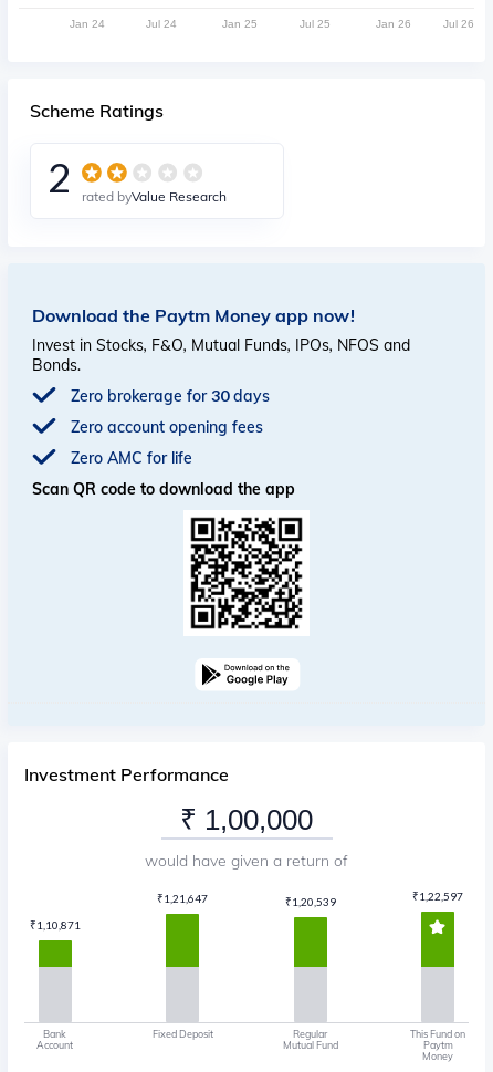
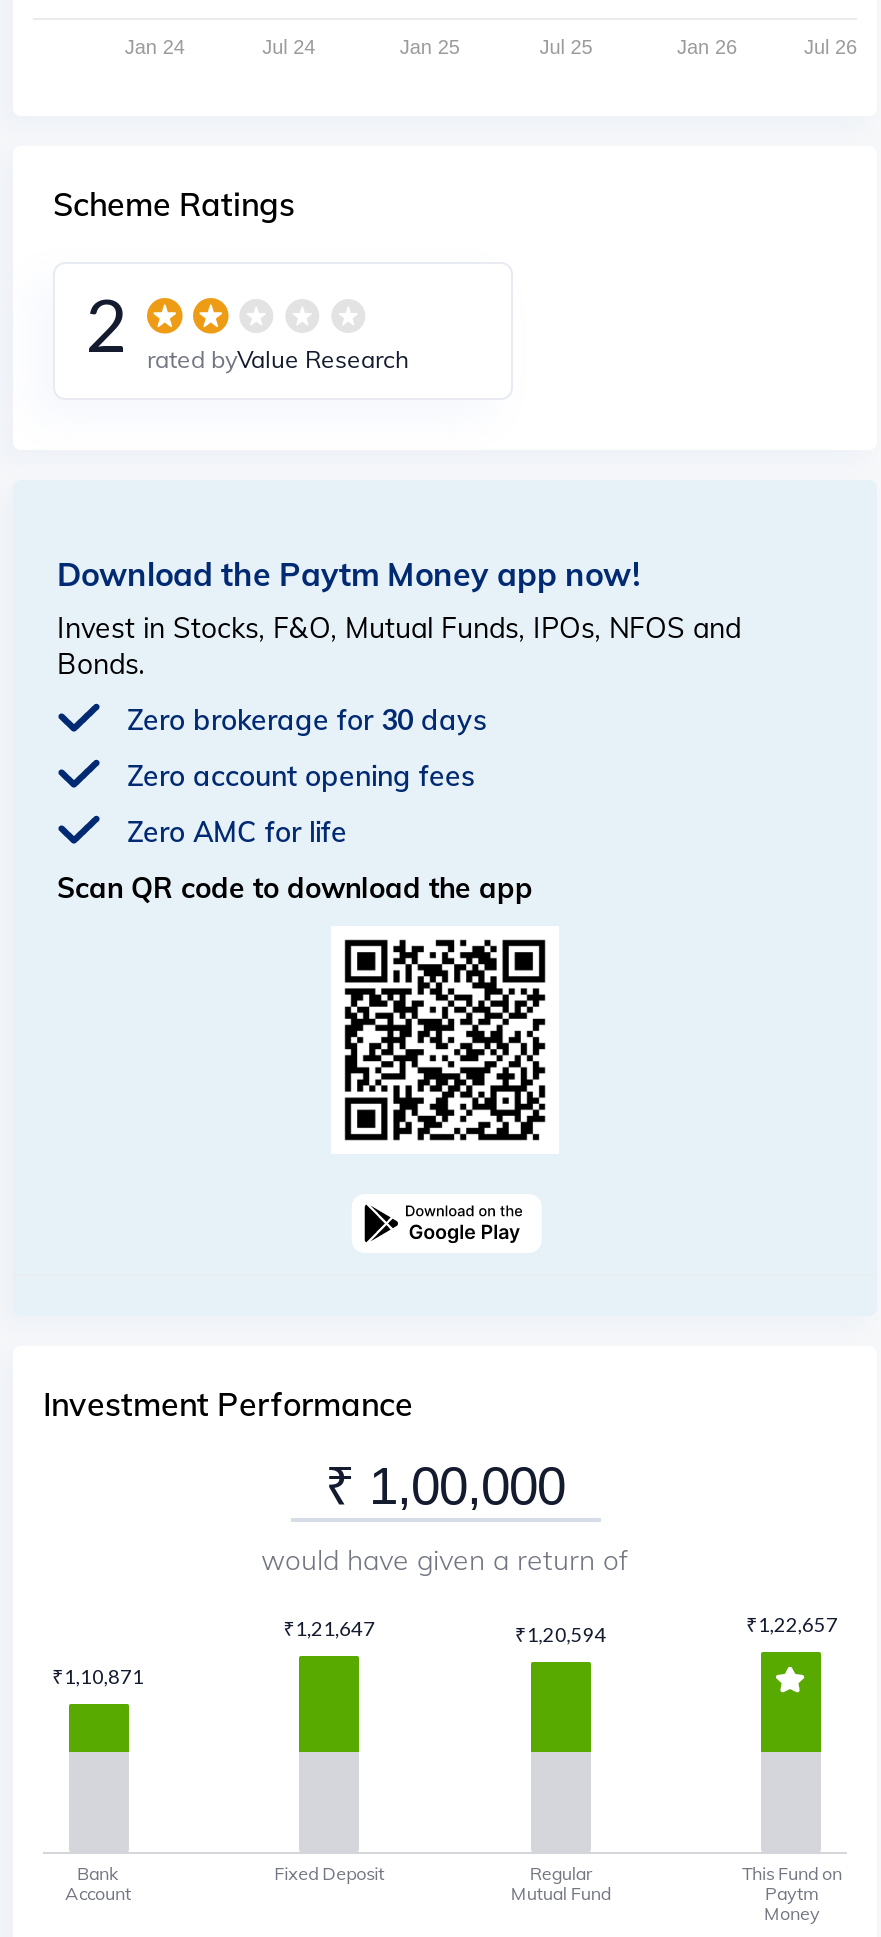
[285,895,336,909] ₹1,20,539 -> [515,1621,607,1647] ₹1,20,594
[413,889,464,904] ₹1,22,597 -> [746,1612,838,1638] ₹1,22,657

